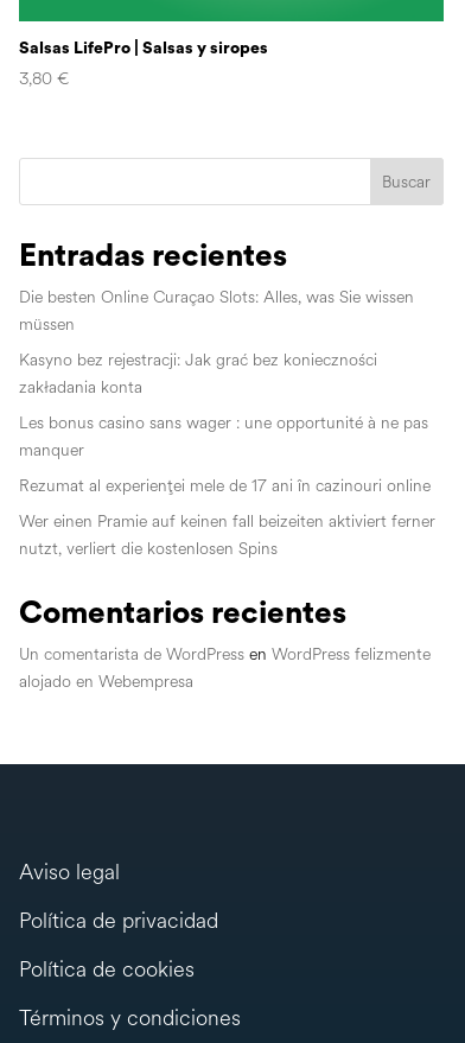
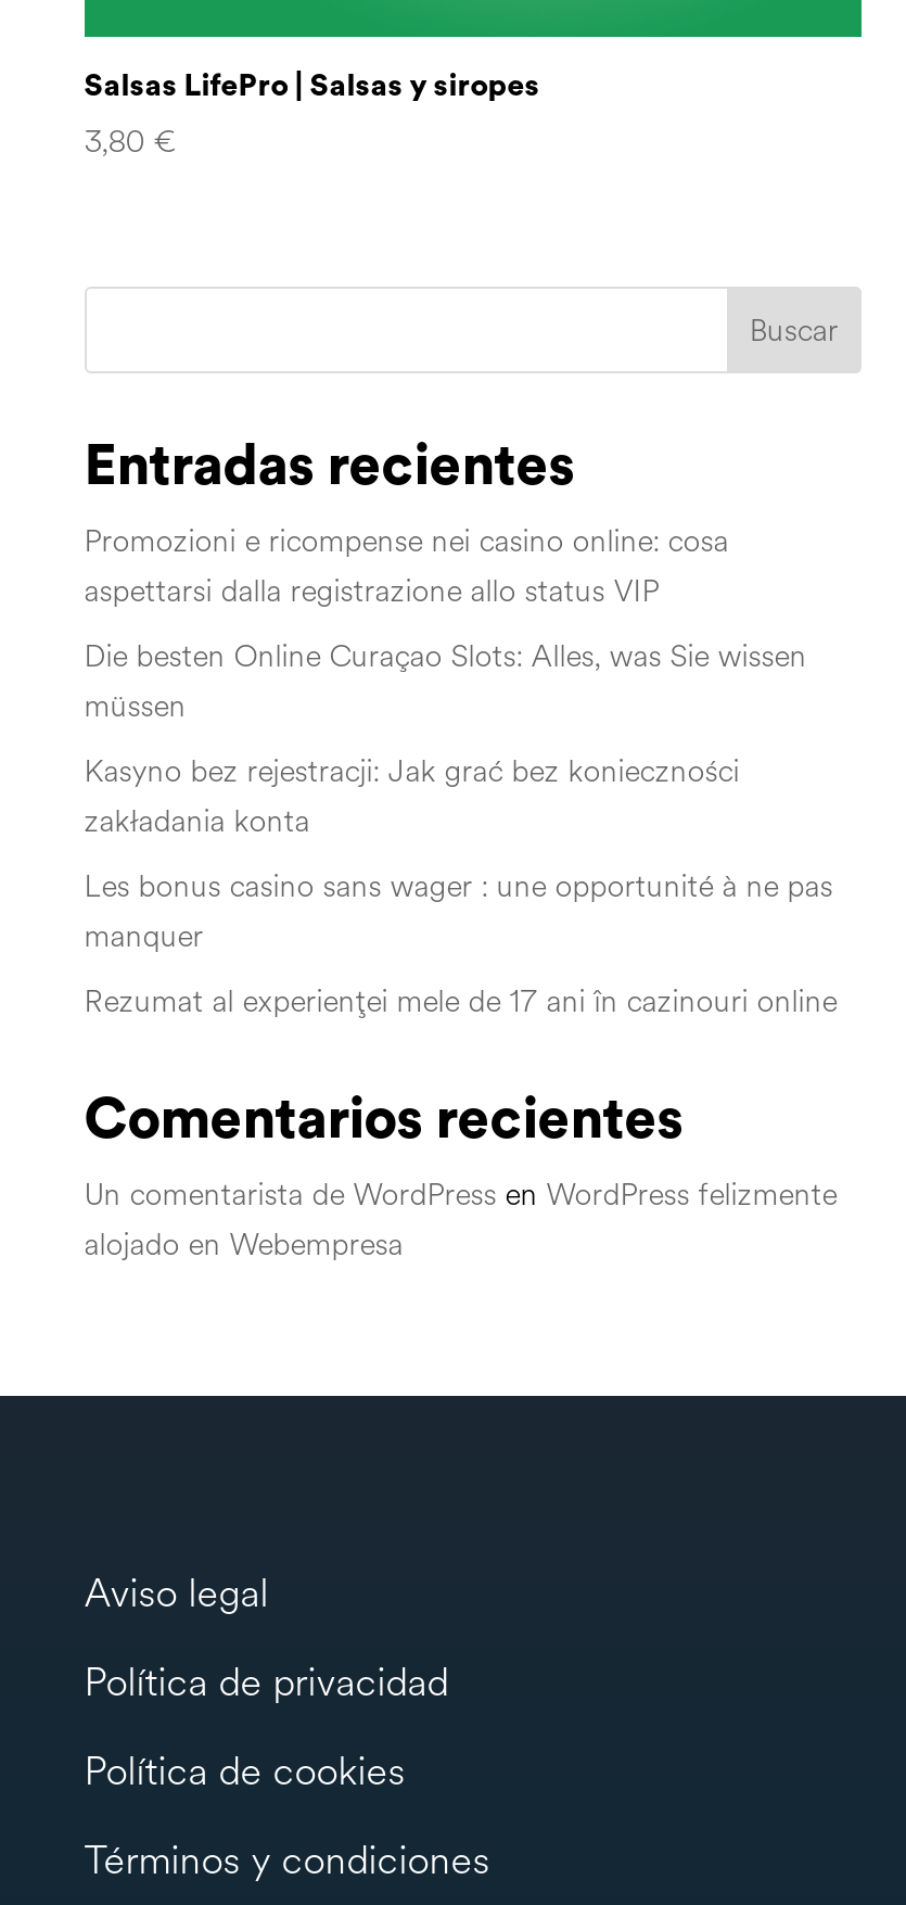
none -> [84,521,729,613] Promozioni e ricompense nei casino online: cosa | aspettarsi dalla registrazione allo status VIP
moved [19,286,430,497] -> [84,637,837,1023]: Die besten Online Curaçao Slots: Alles, was Sie wissen | müssen | Kasyno bez rejestracji: Jak grać bez konieczności | zakładania konta | Les bonus casino sans wager : une opportunité à ne pas | manquer | Rezumat al experienței mele de 17 ani în cazinouri online
[19,510,435,560] Wer einen Pramie auf keinen fall beizeiten aktiviert ferner | nutzt, verliert die kostenlosen Spins -> none

